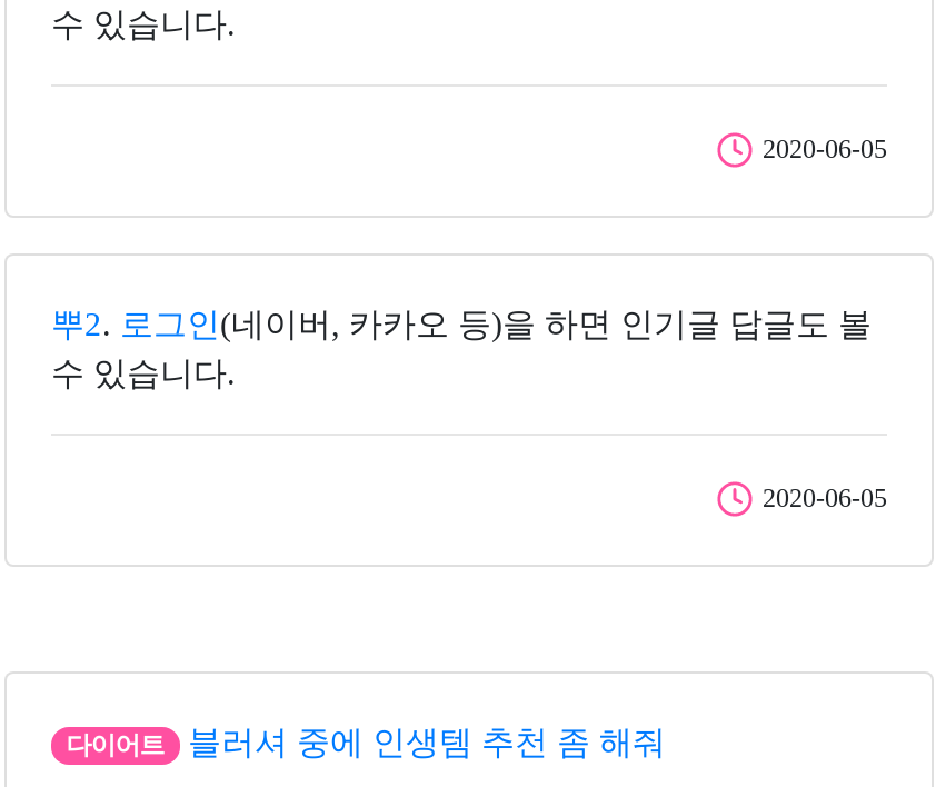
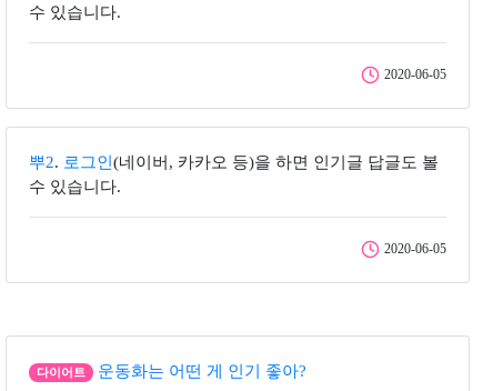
[188,725,666,760] 블러셔 중에 인생템 추천 좀 해줘 -> [97,362,306,380] 운동화는 어떤 게 인기 좋아?

